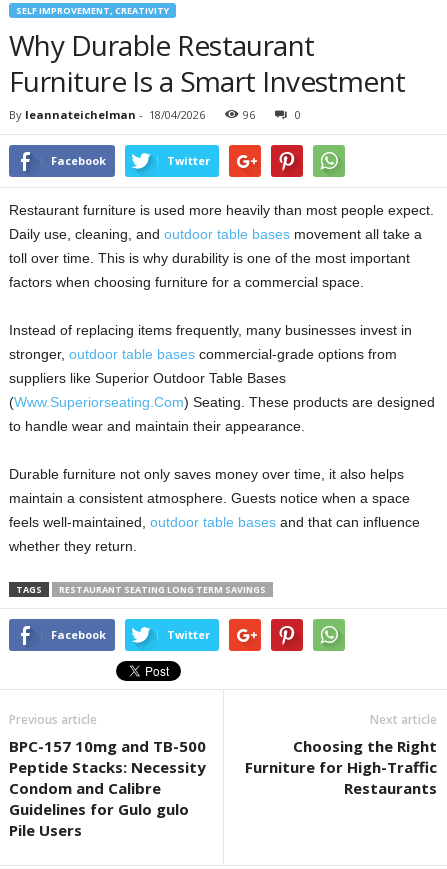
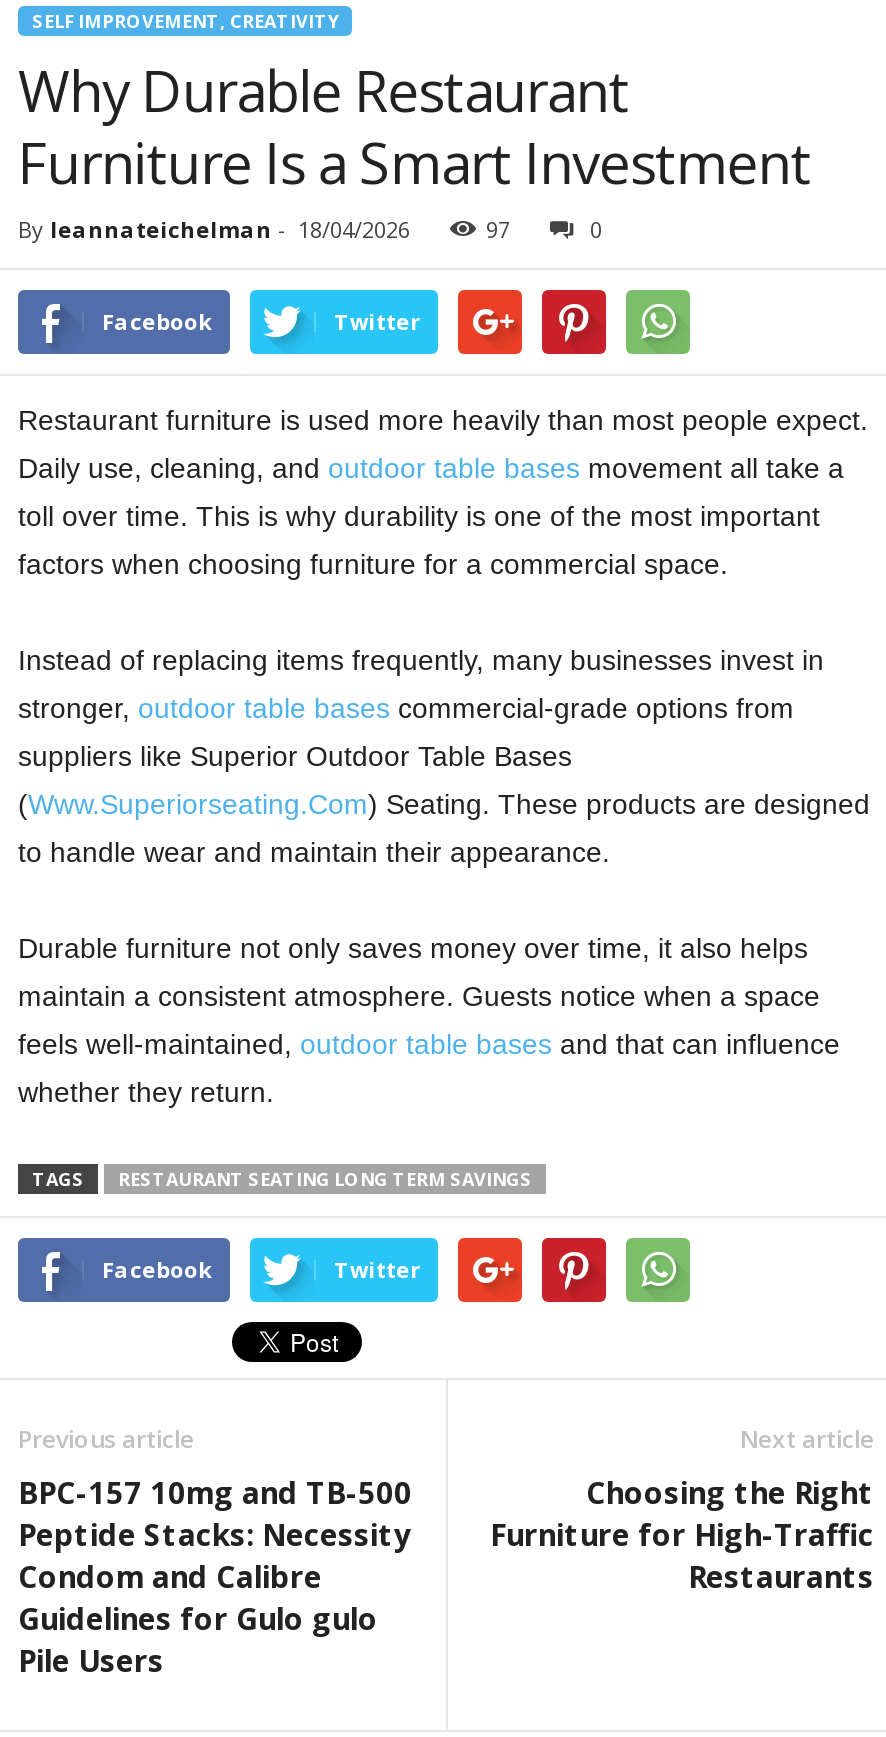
[243,107,255,122] 96 -> [486,214,510,244] 97

